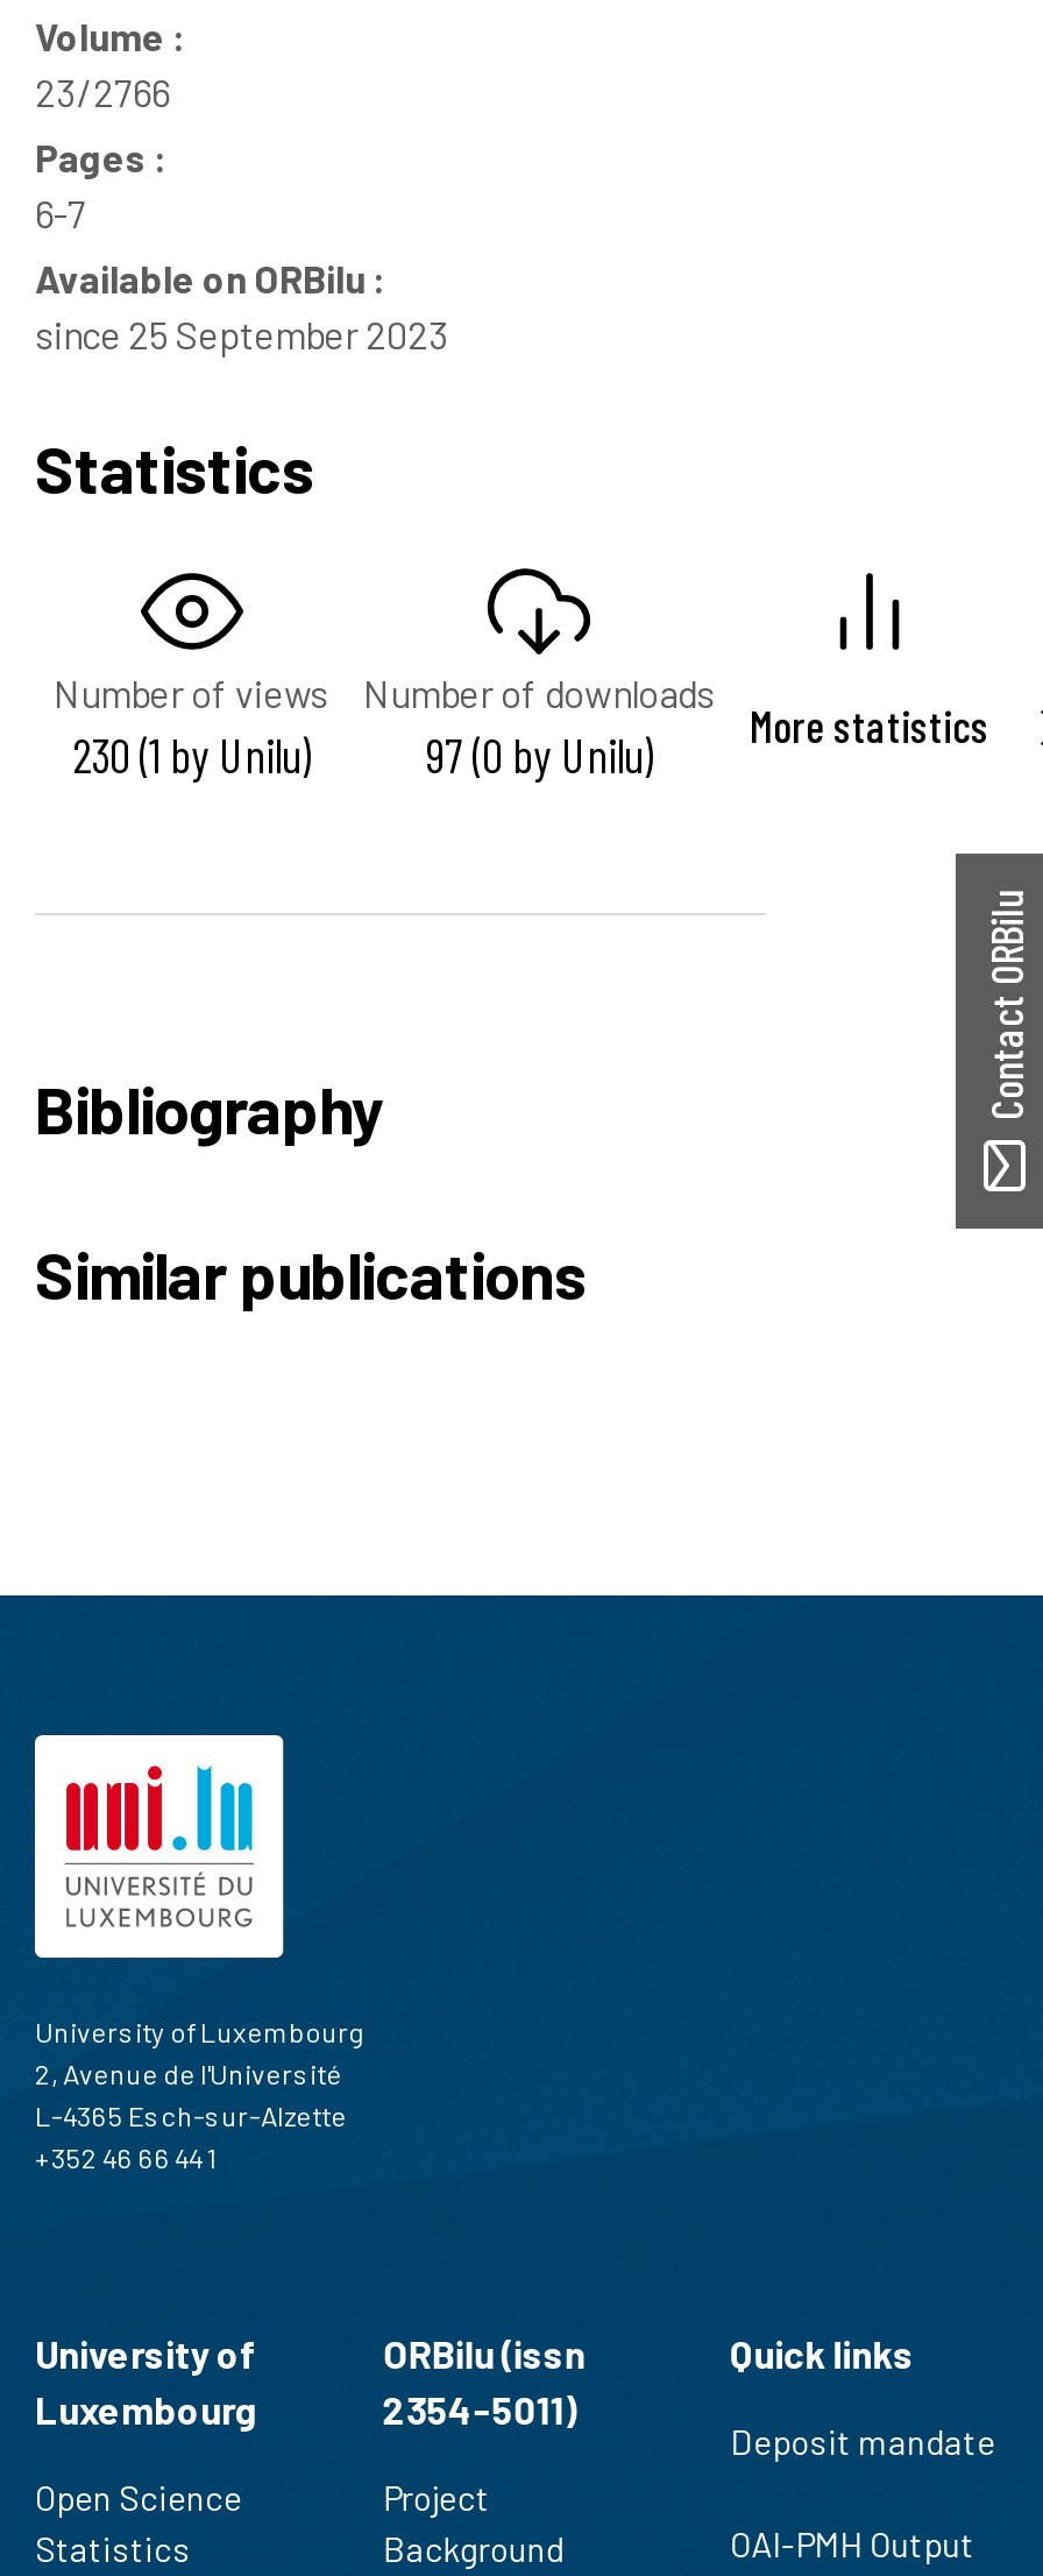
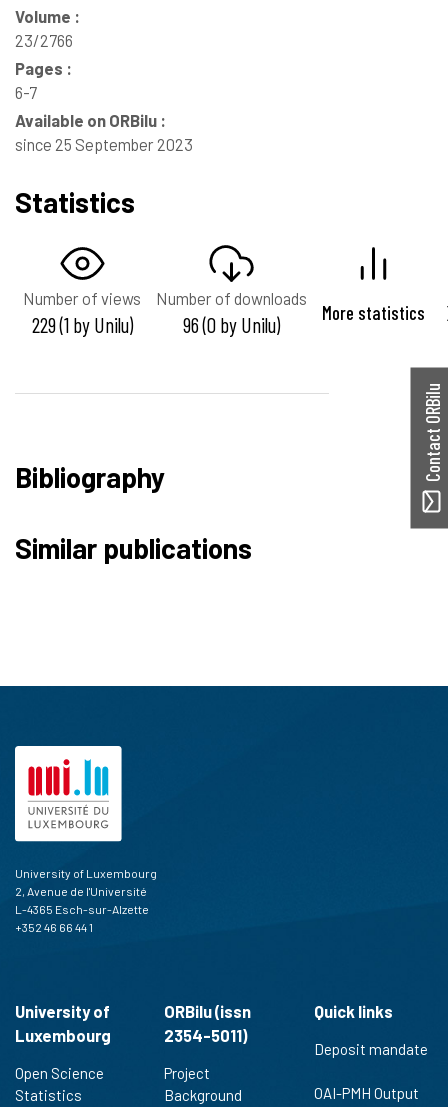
[72,725,310,783] 230 (1 by Unilu) -> [31,312,132,337] 229 (1 by Unilu)
[426,725,652,783] 97 (0 by Unilu) -> [183,312,280,337] 96 (0 by Unilu)

